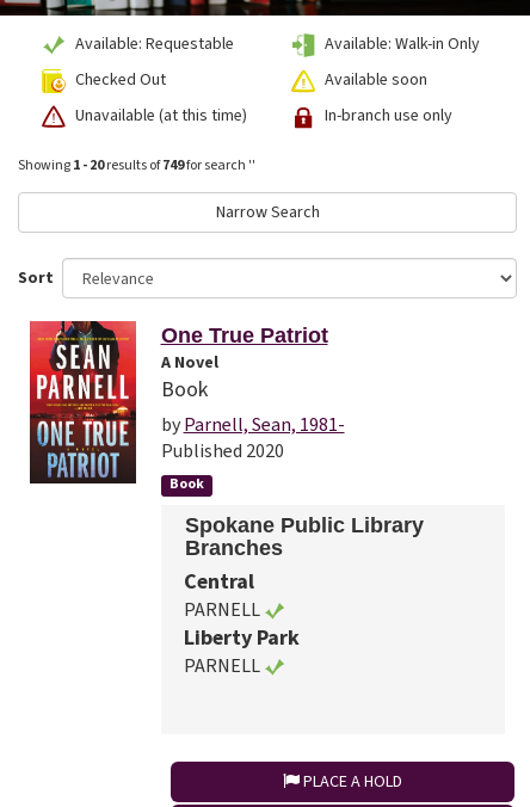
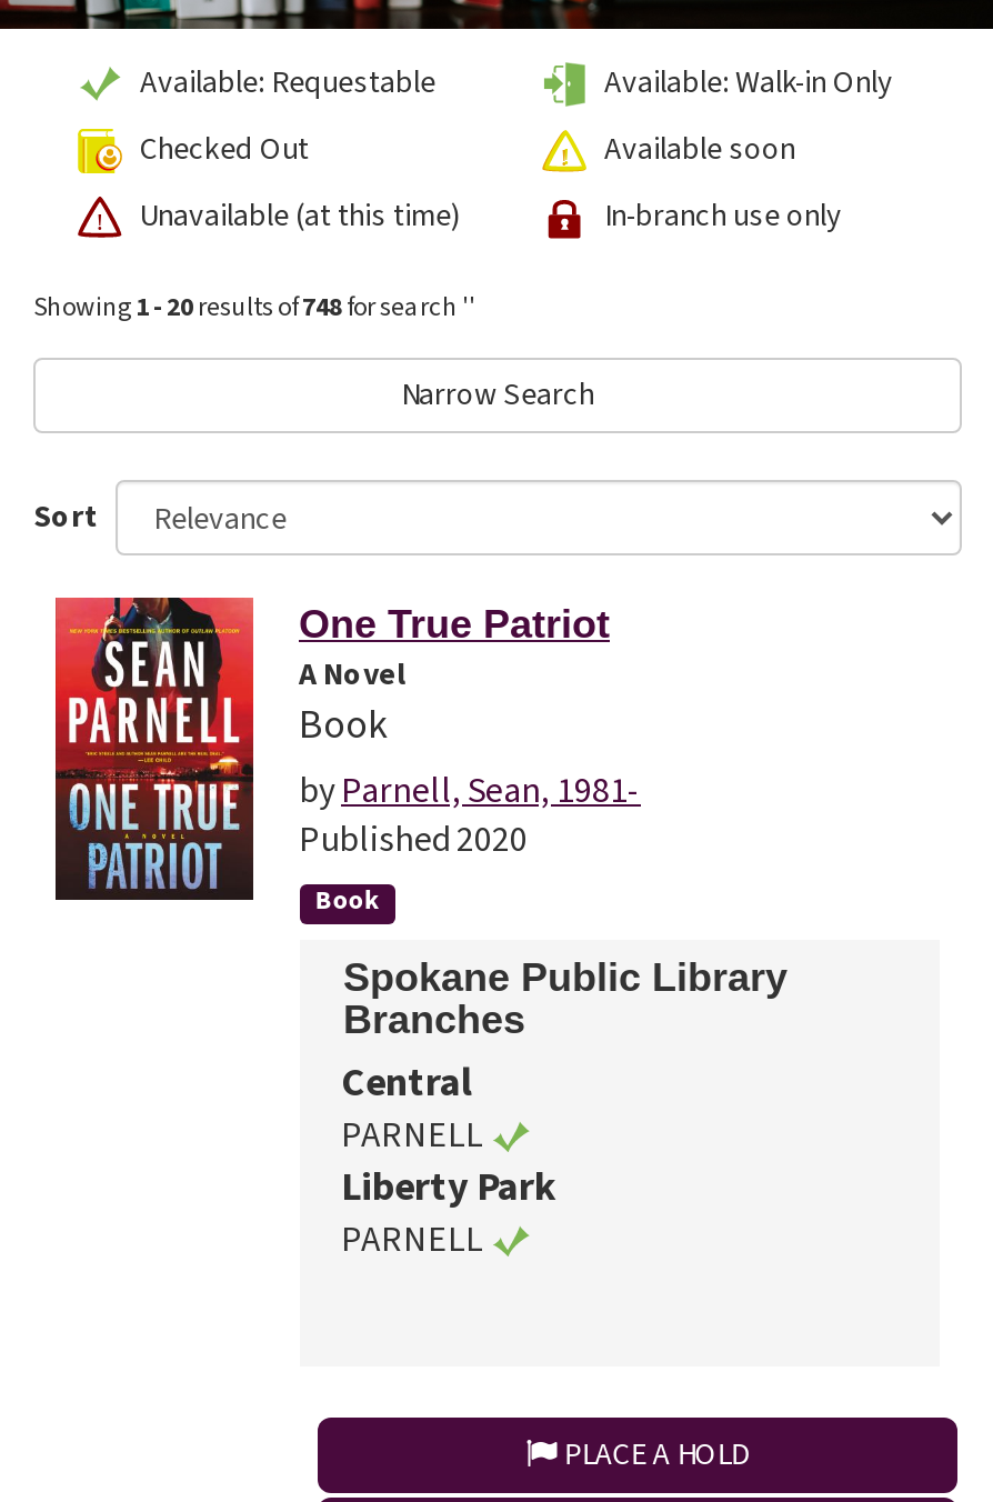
[18,155,255,175] Showing 1 - 20 results of749for search ' ' -> [33,289,475,327] Showing 1 - 20 results of748for search ' '

